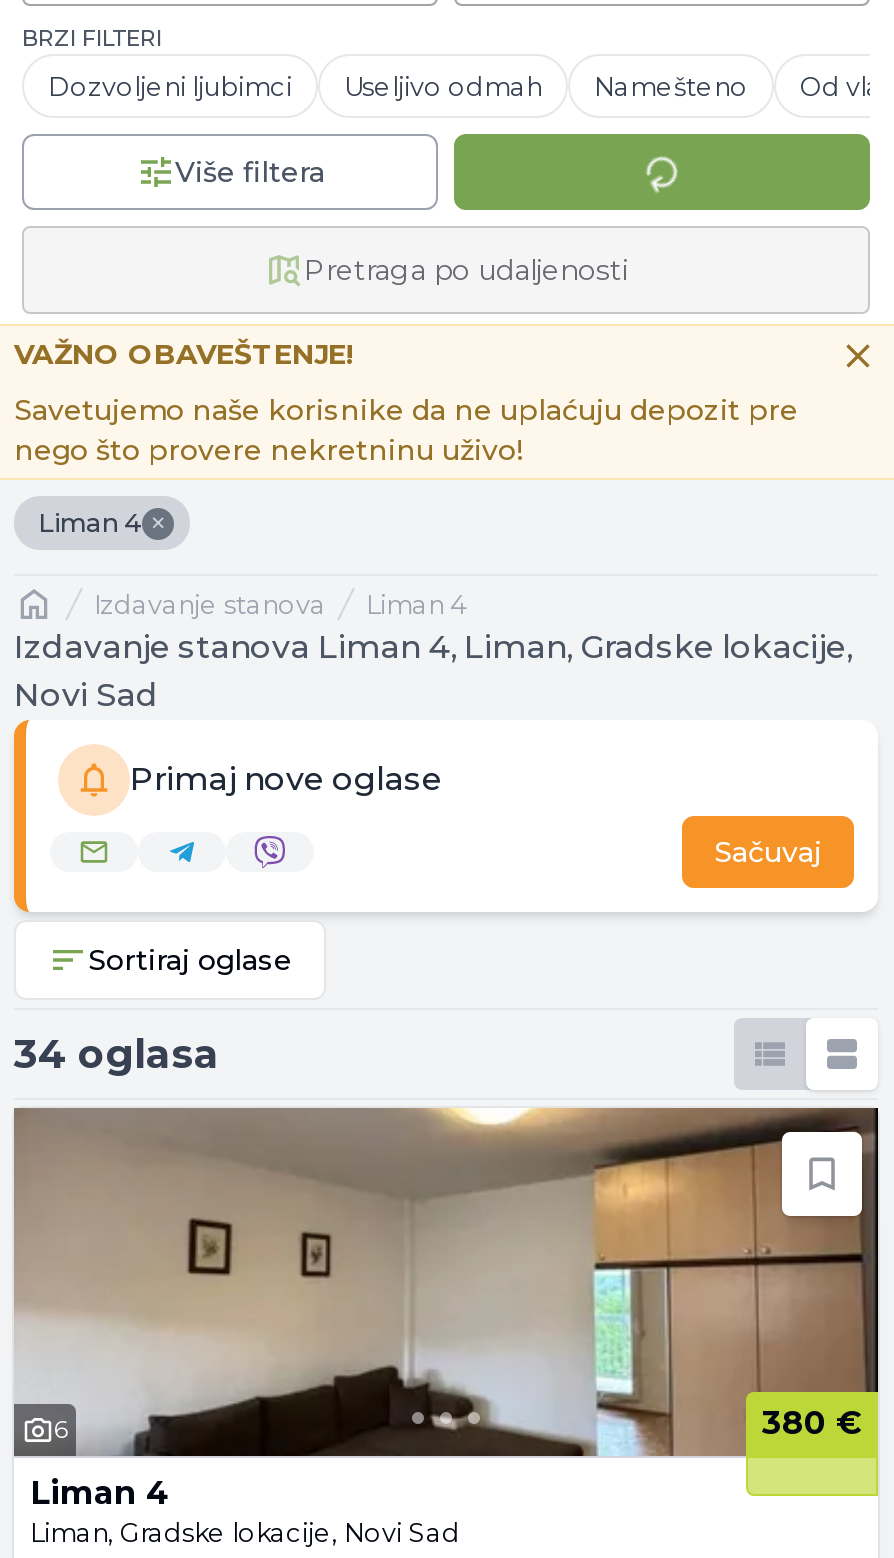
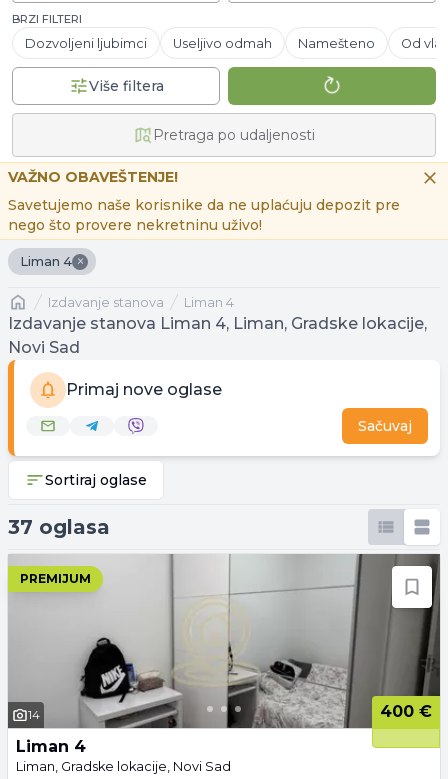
[14,1030,220,1078] 34 oglasa -> [8,515,110,586] 37 oglasa | PREMIJUM
[14,1108,876,1490] [image] | 6 | 380 € -> [8,554,440,746] [image] | 14 | 400 €

